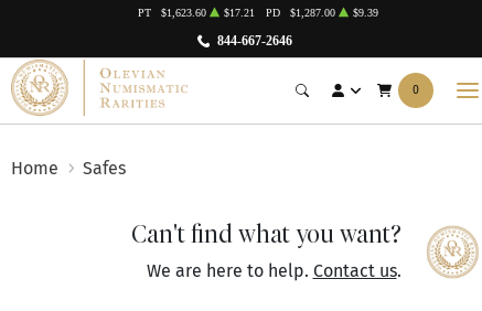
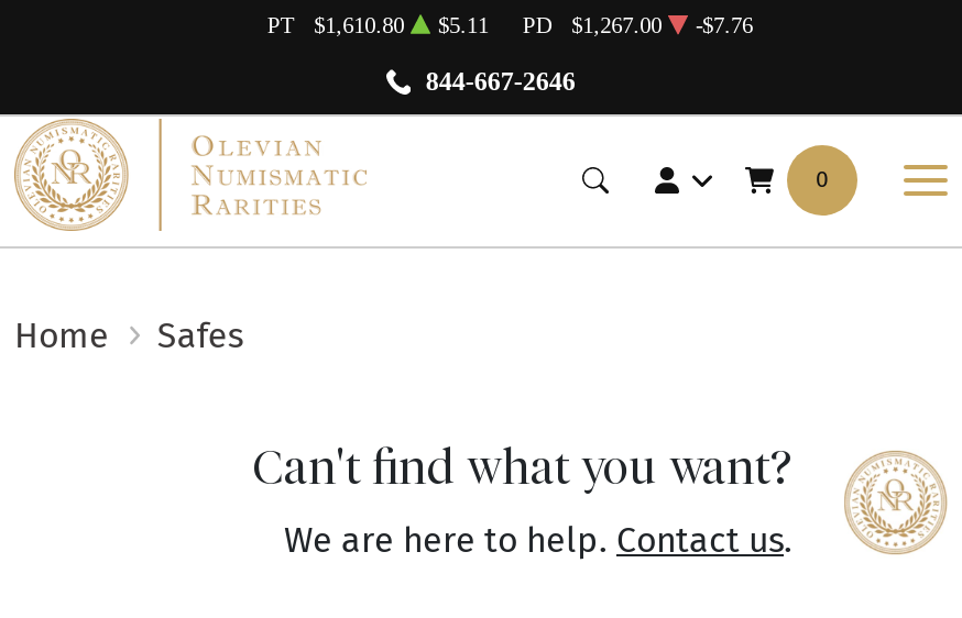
[161,6,206,19] $1,623.60 -> [314,13,404,37] $1,610.80
[223,6,254,19] $17.21 -> [438,13,489,37] $5.11
[290,6,335,19] $1,287.00 -> [571,13,662,37] $1,267.00
[352,6,378,19] $9.39 -> [696,13,753,37] -$7.76

